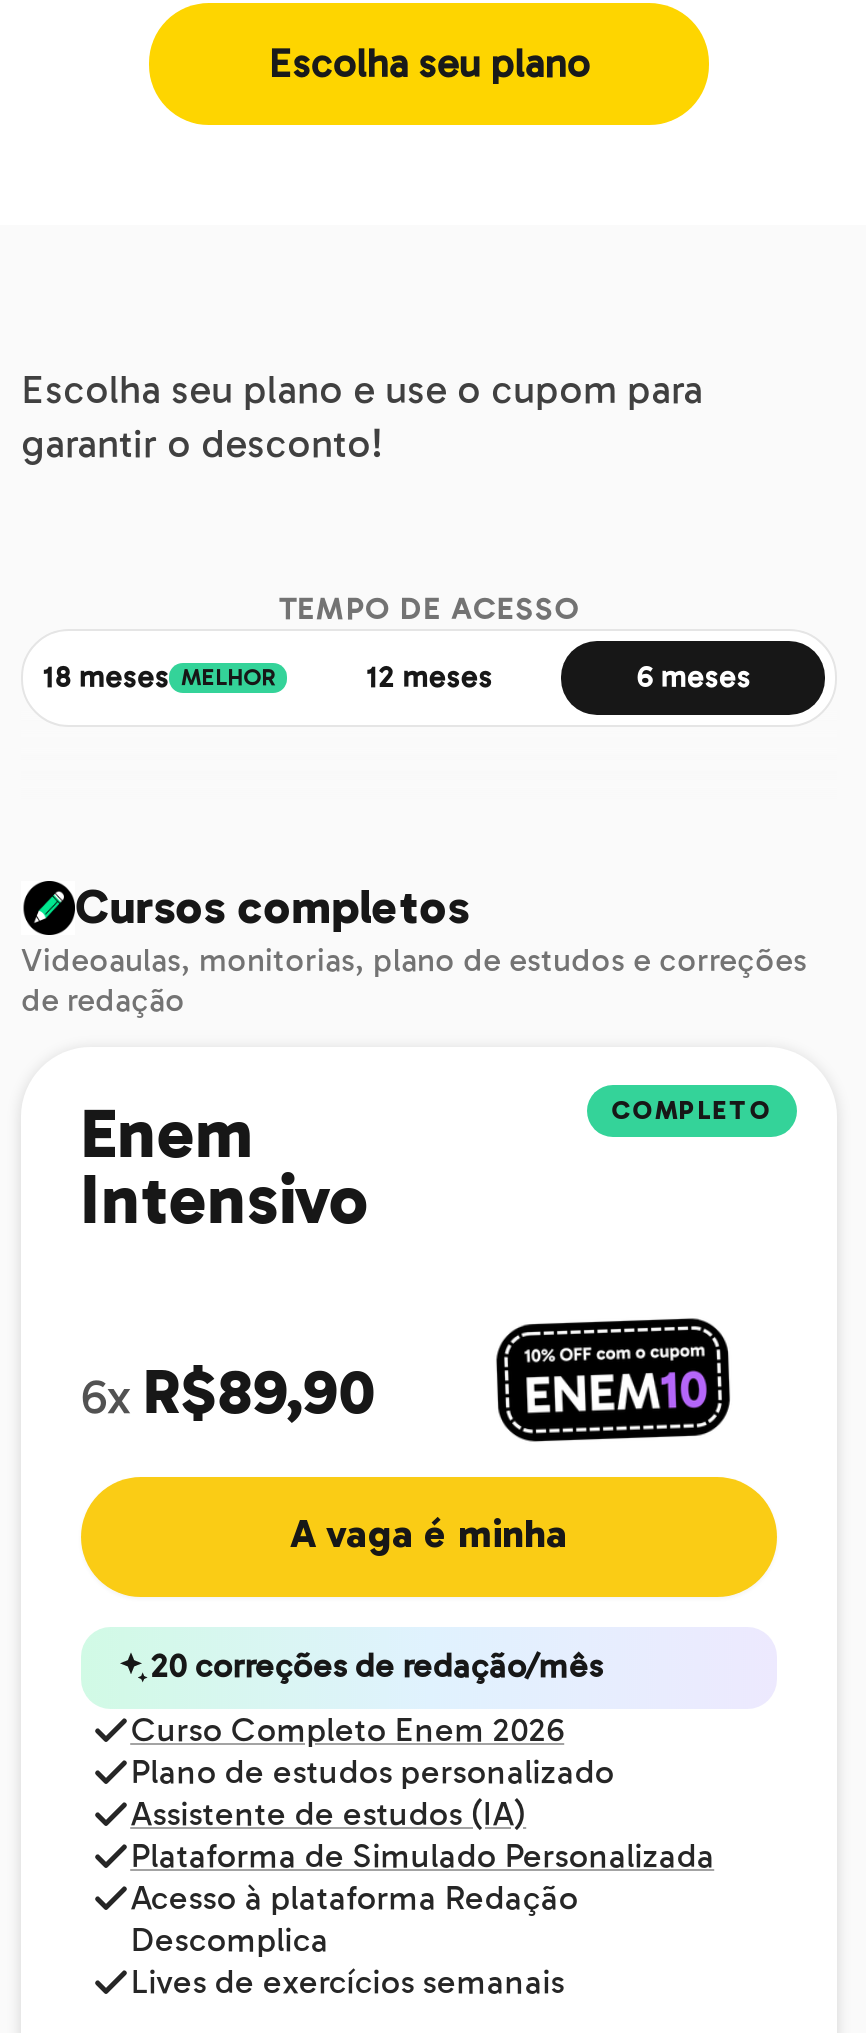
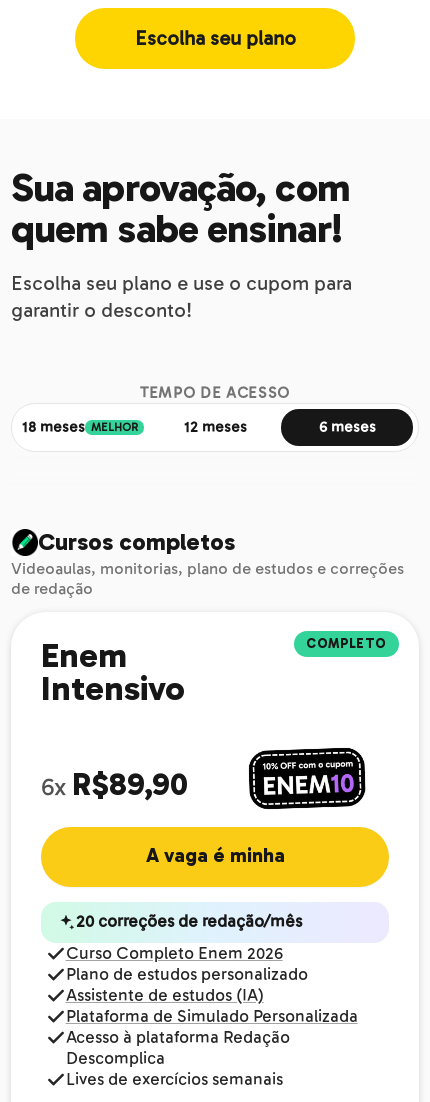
none -> [11,165,350,253] Sua aprovação, com | quem sabe ensinar!

